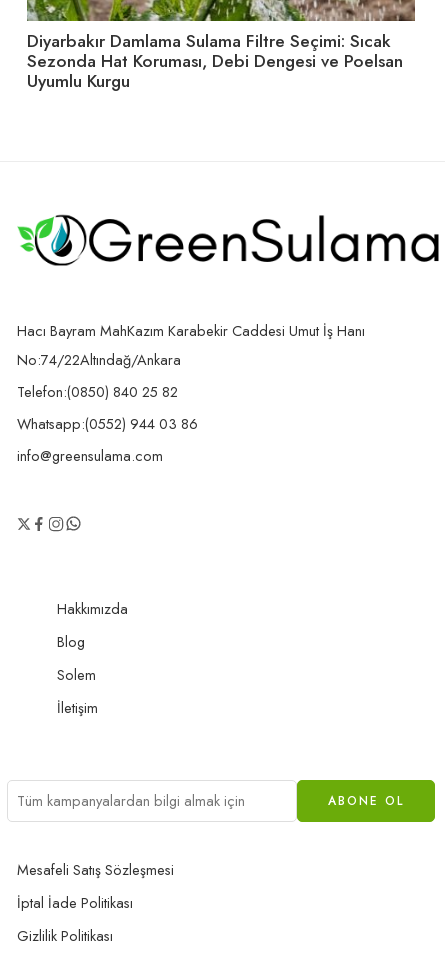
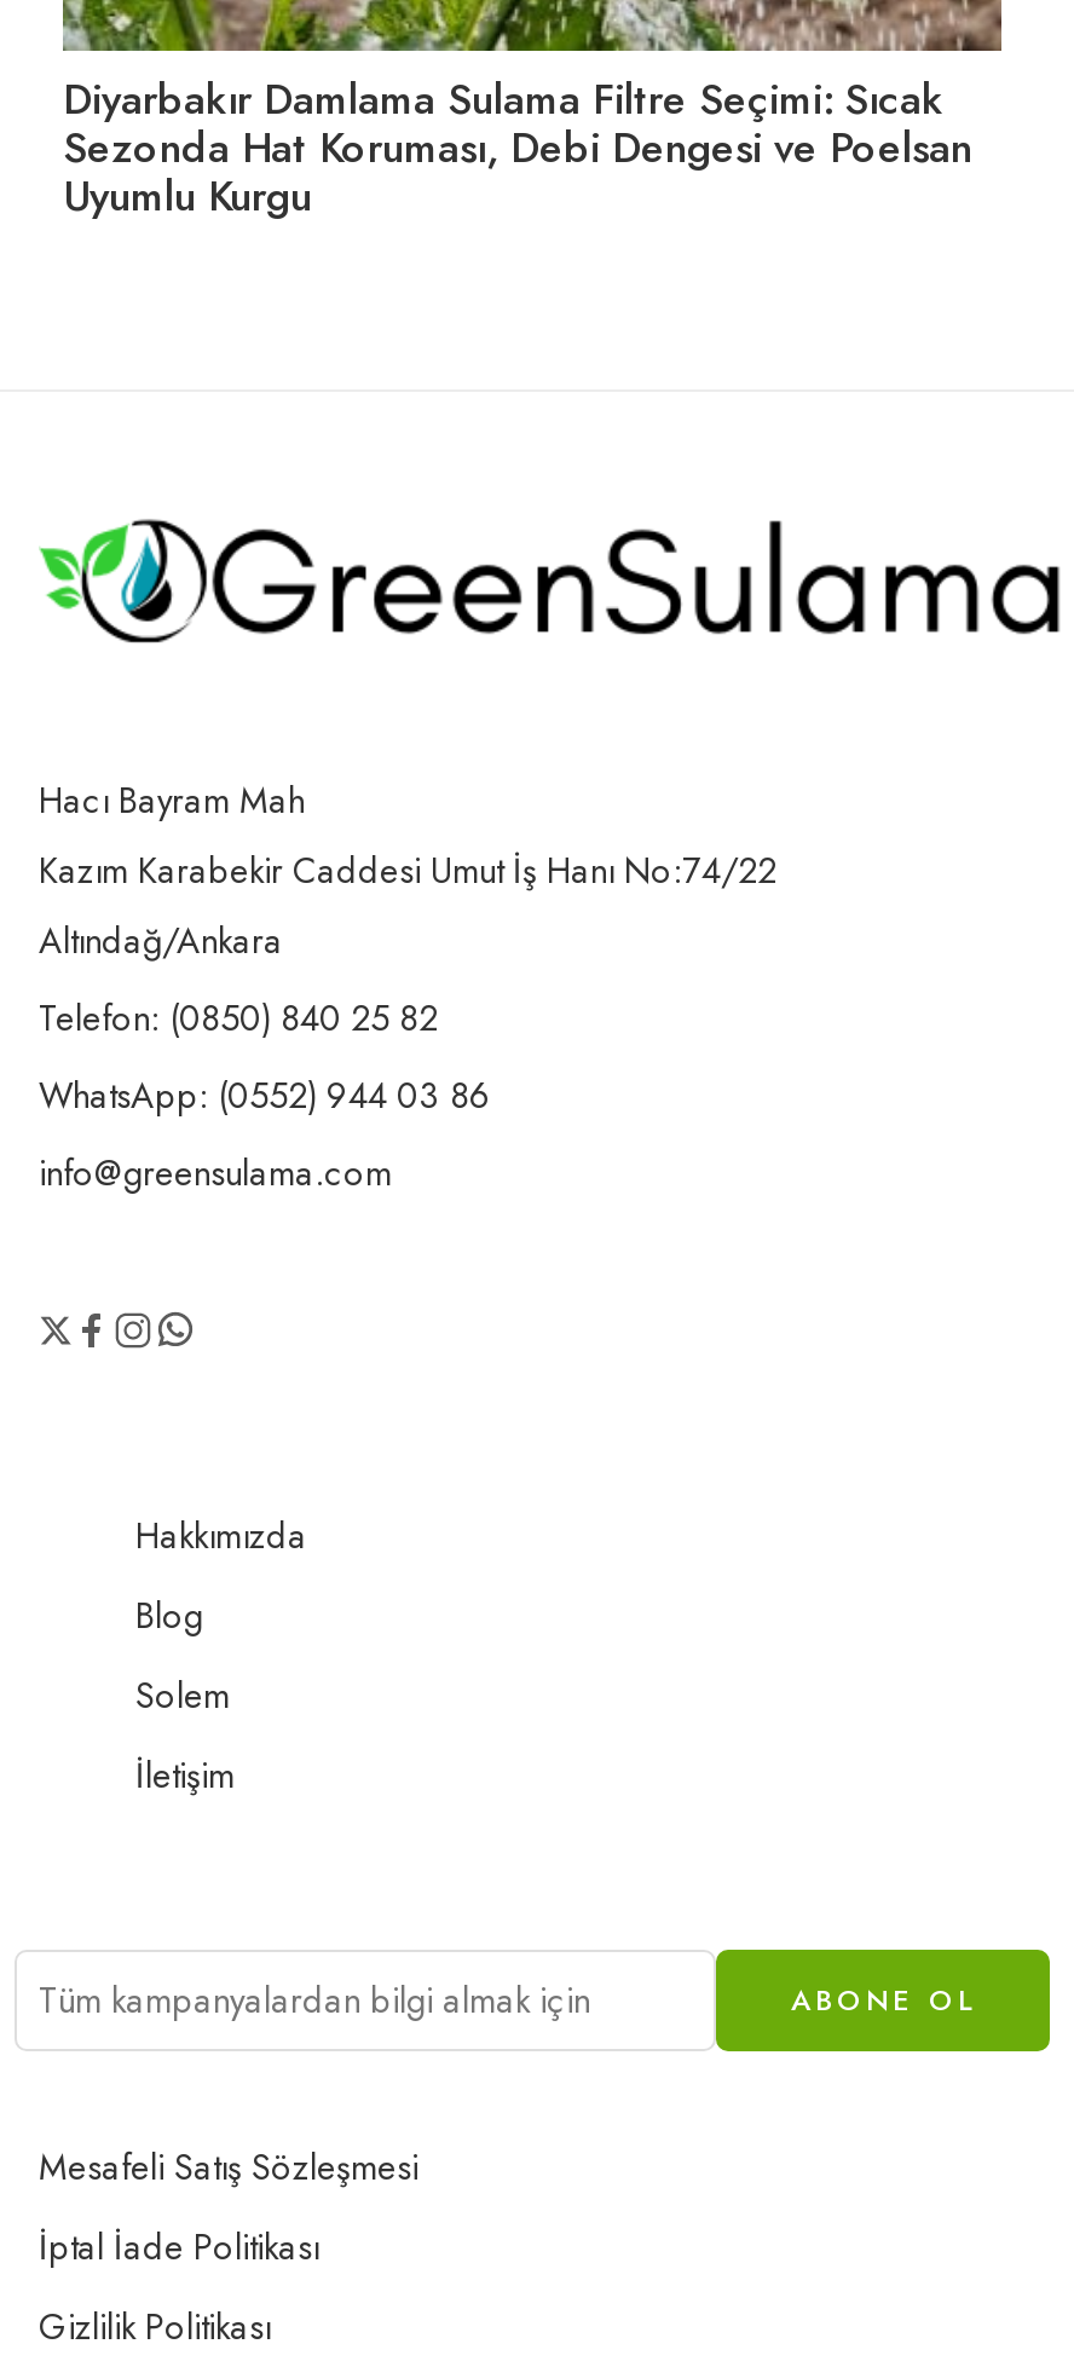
[17,381,178,402] Telefon:(0850) 840 25 82 -> [39,992,438,1043] Telefon: (0850) 840 25 82
[17,413,198,434] Whatsapp:(0552) 944 03 86 -> [39,1069,491,1120] WhatsApp: (0552) 944 03 86

